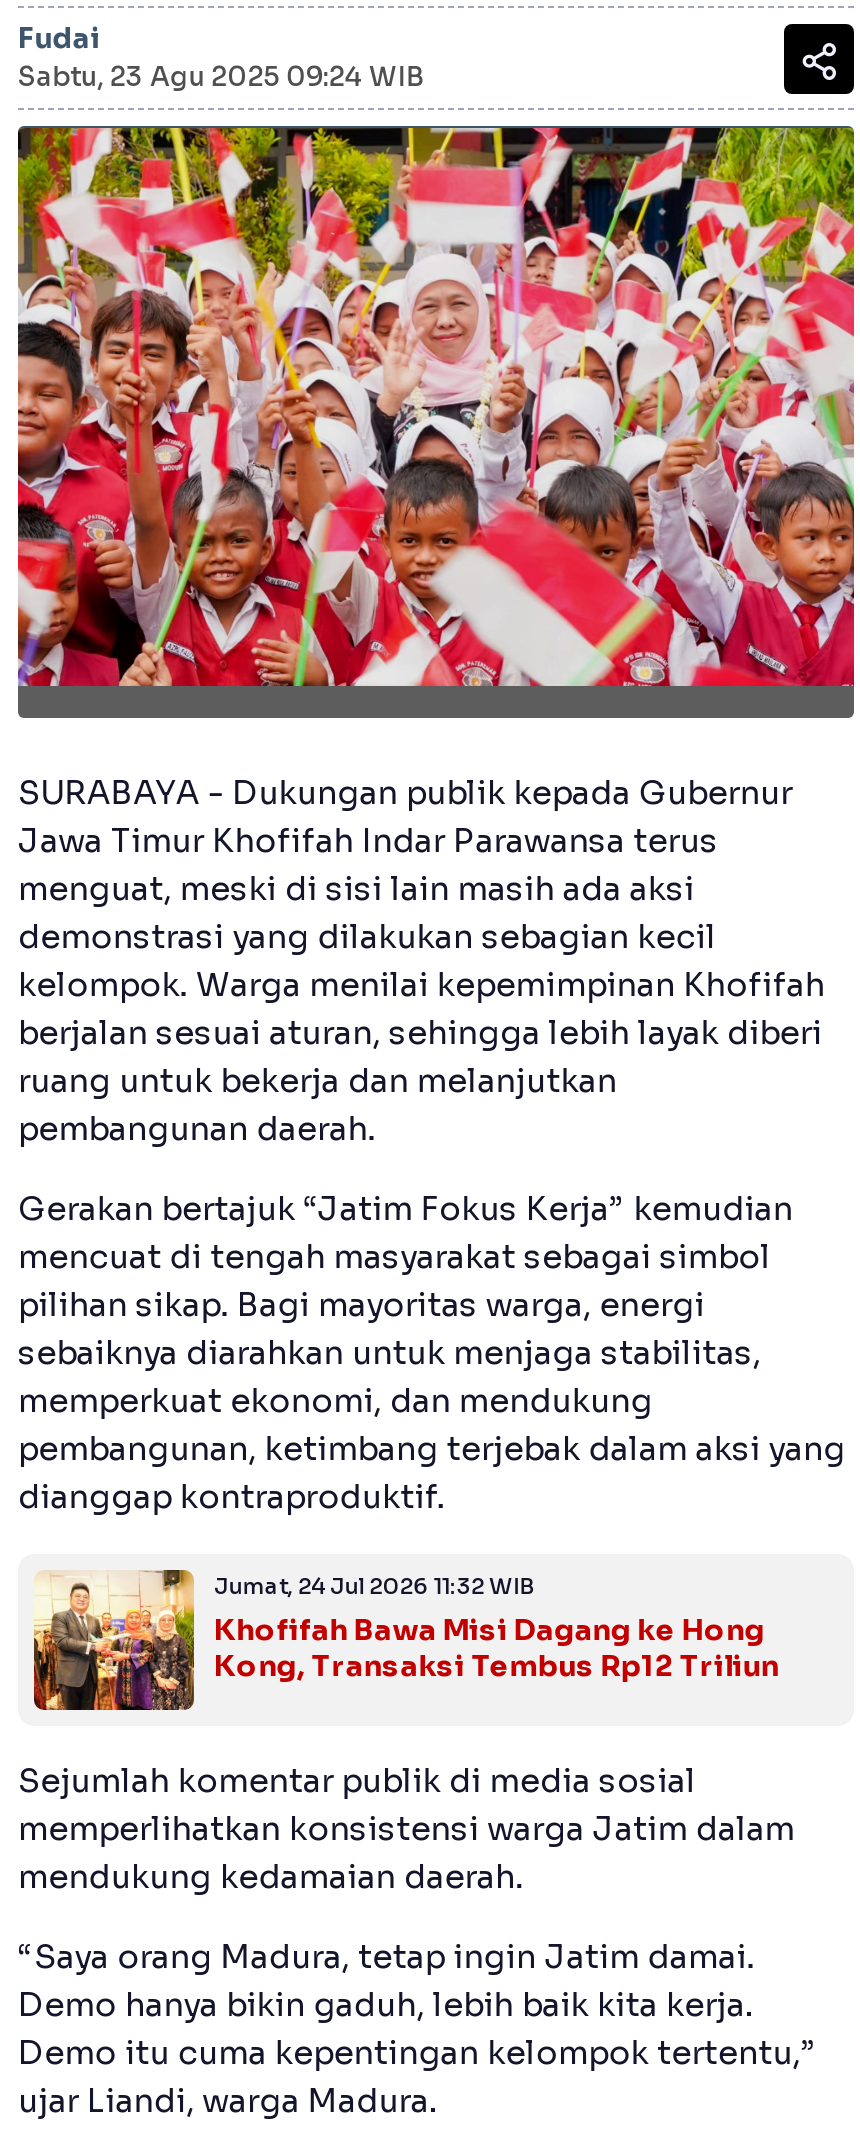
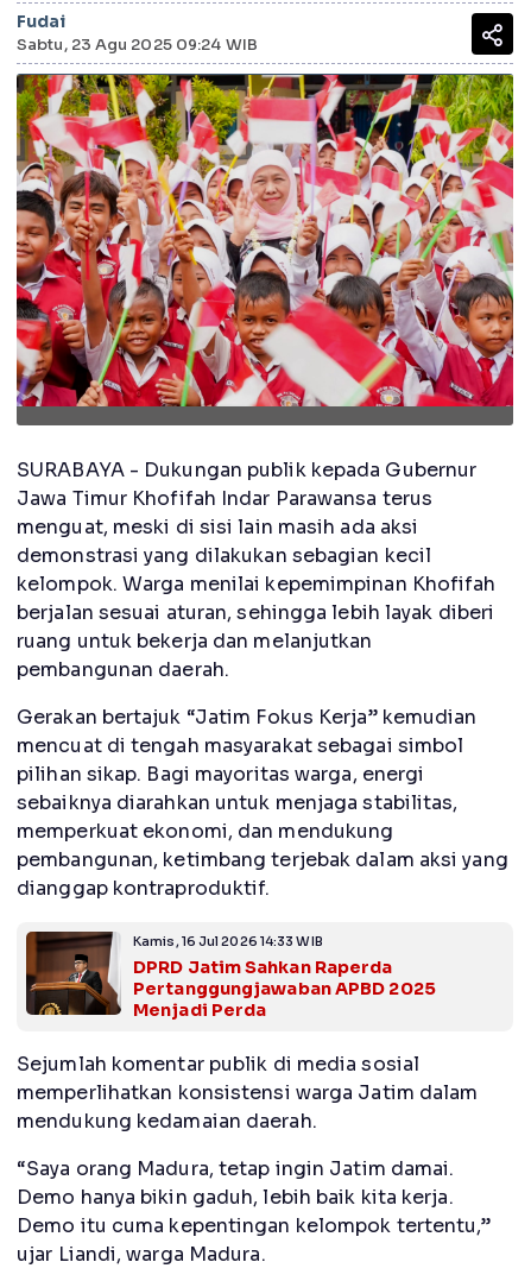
[32,1570,779,1712] [image] | Jumat, 24 Jul 2026 11:32 WIB | Khofifah Bawa Misi Dagang ke Hong | Kong, Transaksi Tembus Rp12 Triliun -> [25,930,436,1021] [image] | Kamis, 16 Jul 2026 14:33 WIB | DPRD Jatim Sahkan Raperda | Pertanggungjawaban APBD 2025 | Menjadi Perda

